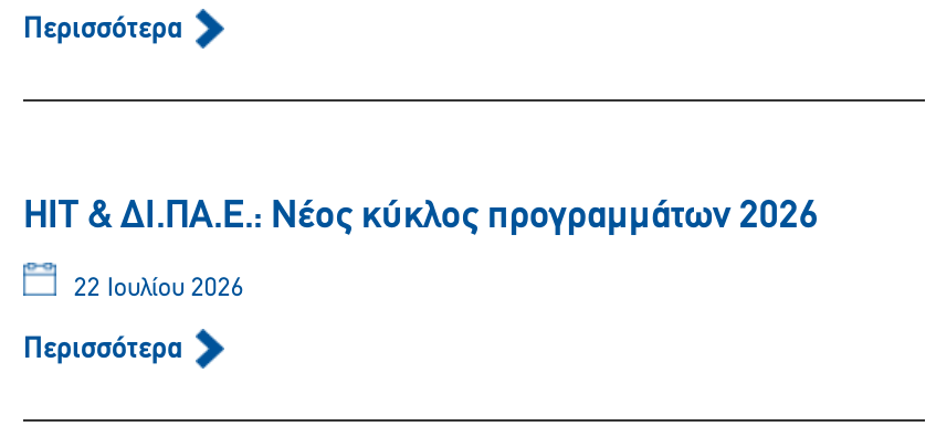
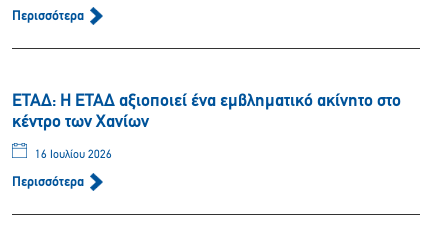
[23,196,819,238] HIT & ΔΙ.ΠΑ.Ε.: Νέος κύκλος προγραμμάτων 2026 -> [12,92,401,132] ΕΤΑΔ: Η ΕΤΑΔ αξιοποιεί ένα εμβληματικό ακίνητο στο | κέντρο των Χανίων
[67,276,244,302] 22 Ιουλίου 2026 -> [32,149,112,161] 16 Ιουλίου 2026

